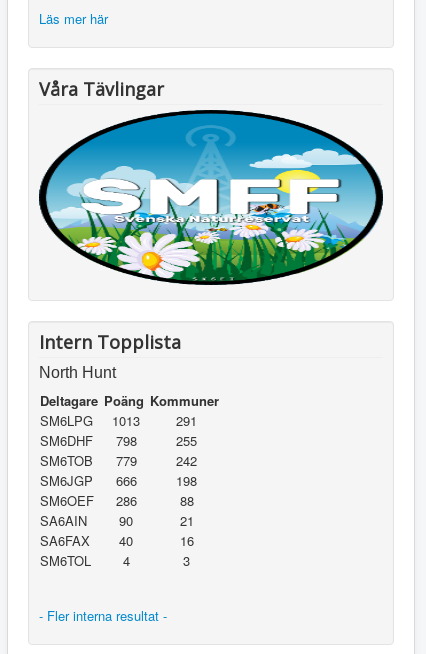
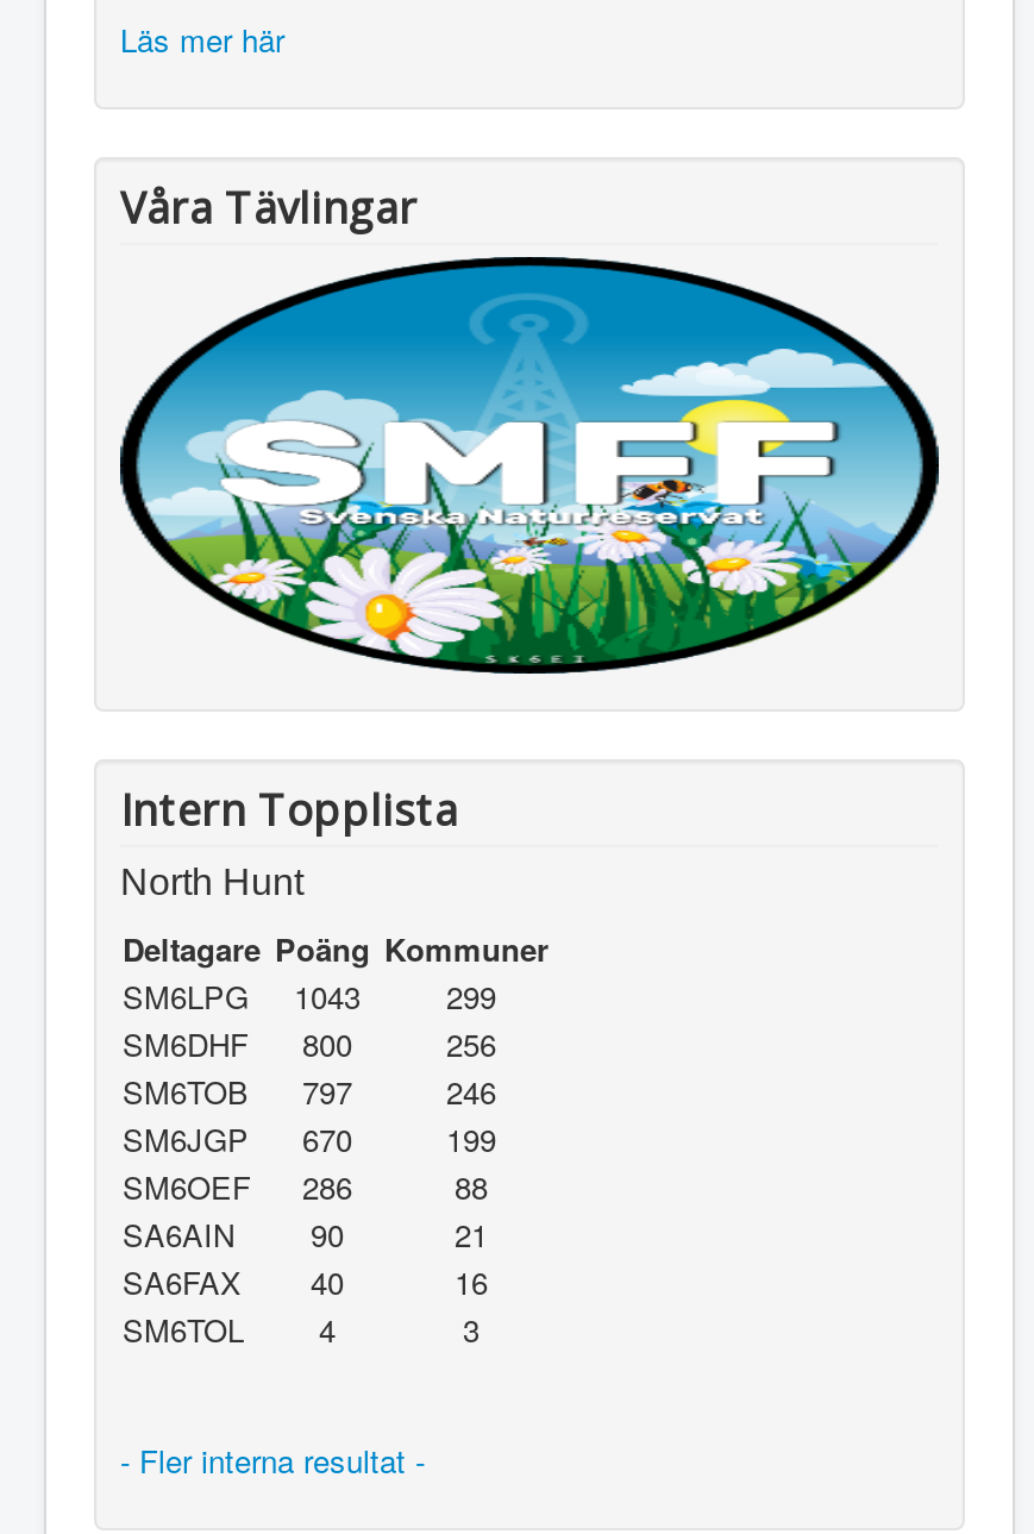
[112,411,140,430] 1013 -> [294,974,361,1019] 1043
[176,411,197,430] 291 -> [446,974,496,1019] 299
[40,431,136,450] SM6DHF 798 -> [123,1022,352,1067] SM6DHF 800
[176,431,197,450] 255 -> [446,1022,496,1067] 256
[40,451,136,470] SM6TOB 779 -> [123,1069,352,1114] SM6TOB 797
[176,451,197,470] 242 -> [446,1069,496,1114] 246
[40,471,136,490] SM6JGP 666 -> [123,1117,352,1162] SM6JGP 670
[176,471,197,490] 198 -> [446,1117,496,1162] 199

